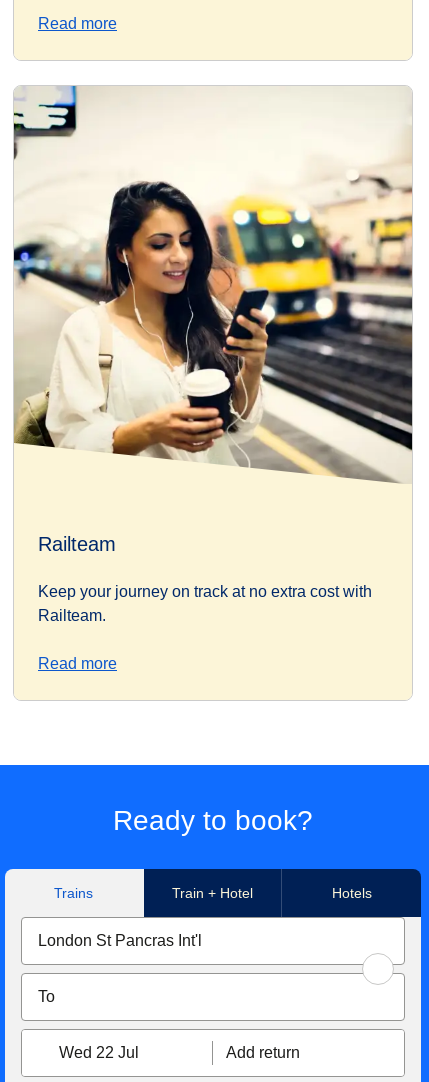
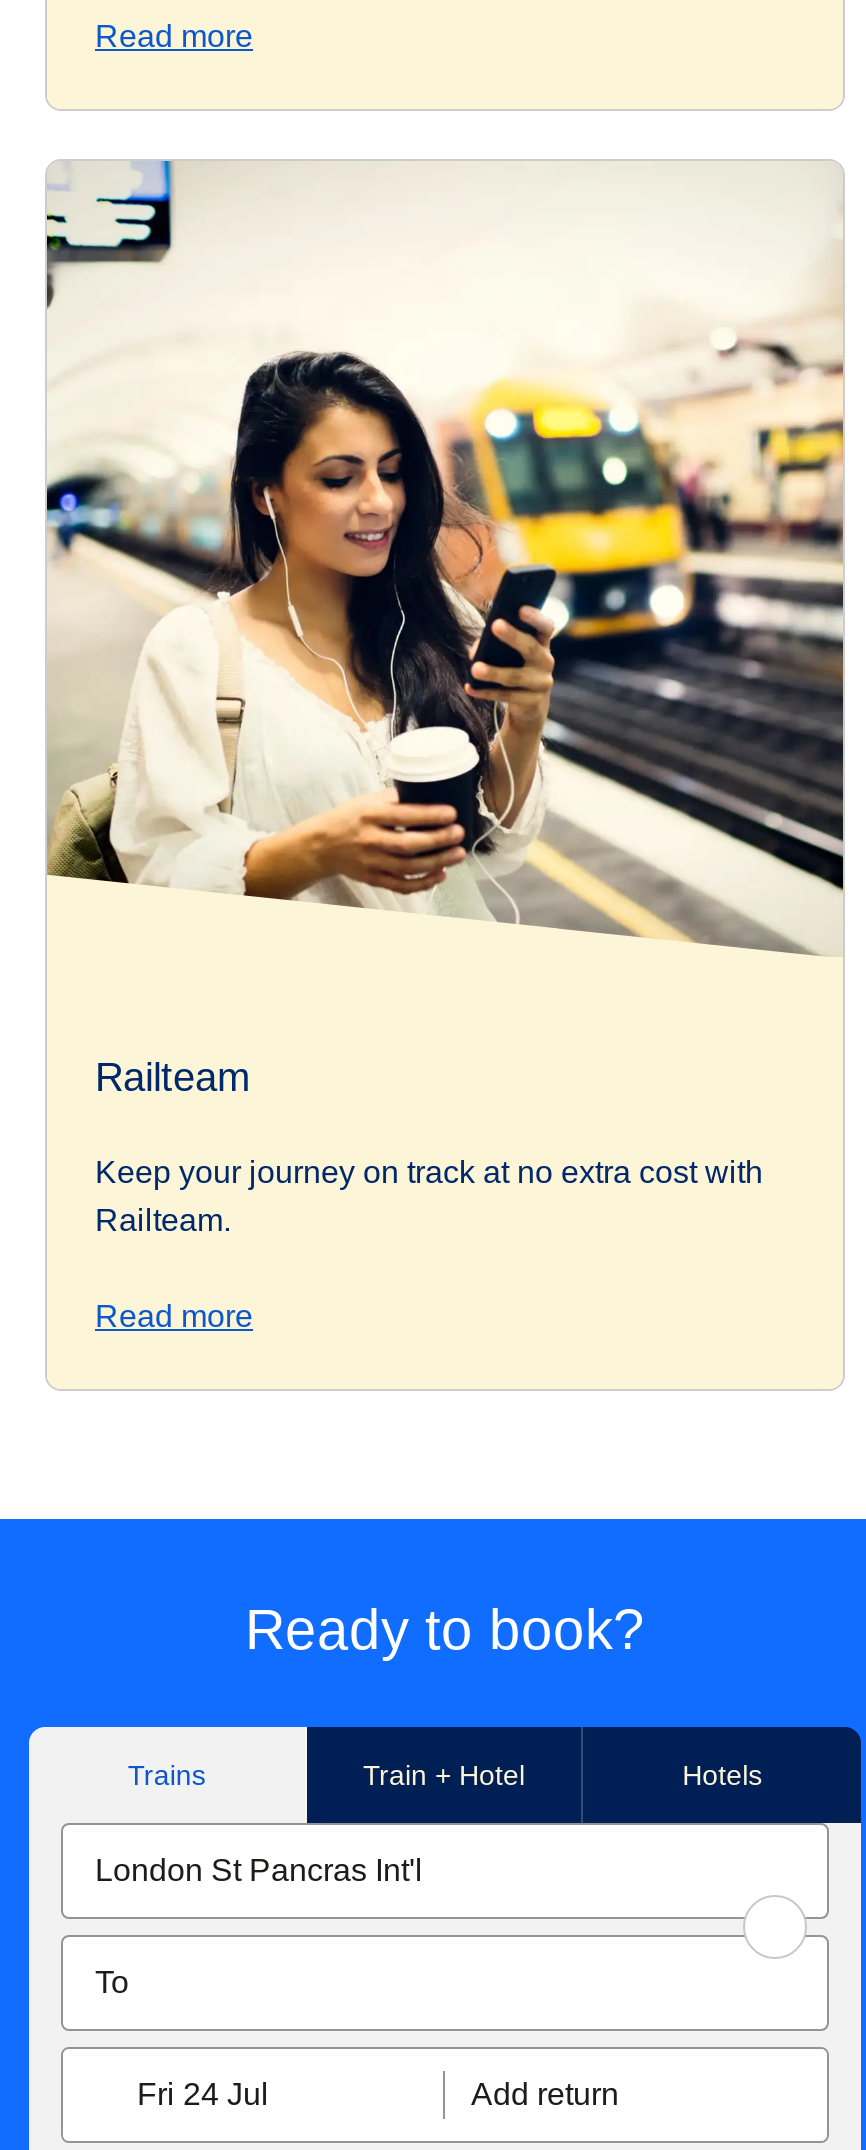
[59,1044,139,1061] Wed 22 Jul -> [137,2077,269,2111] Fri 24 Jul

